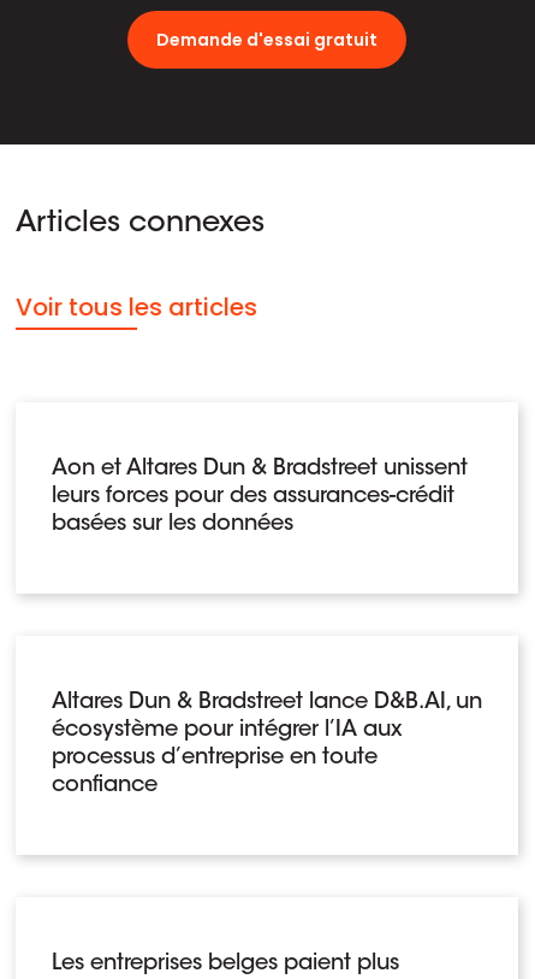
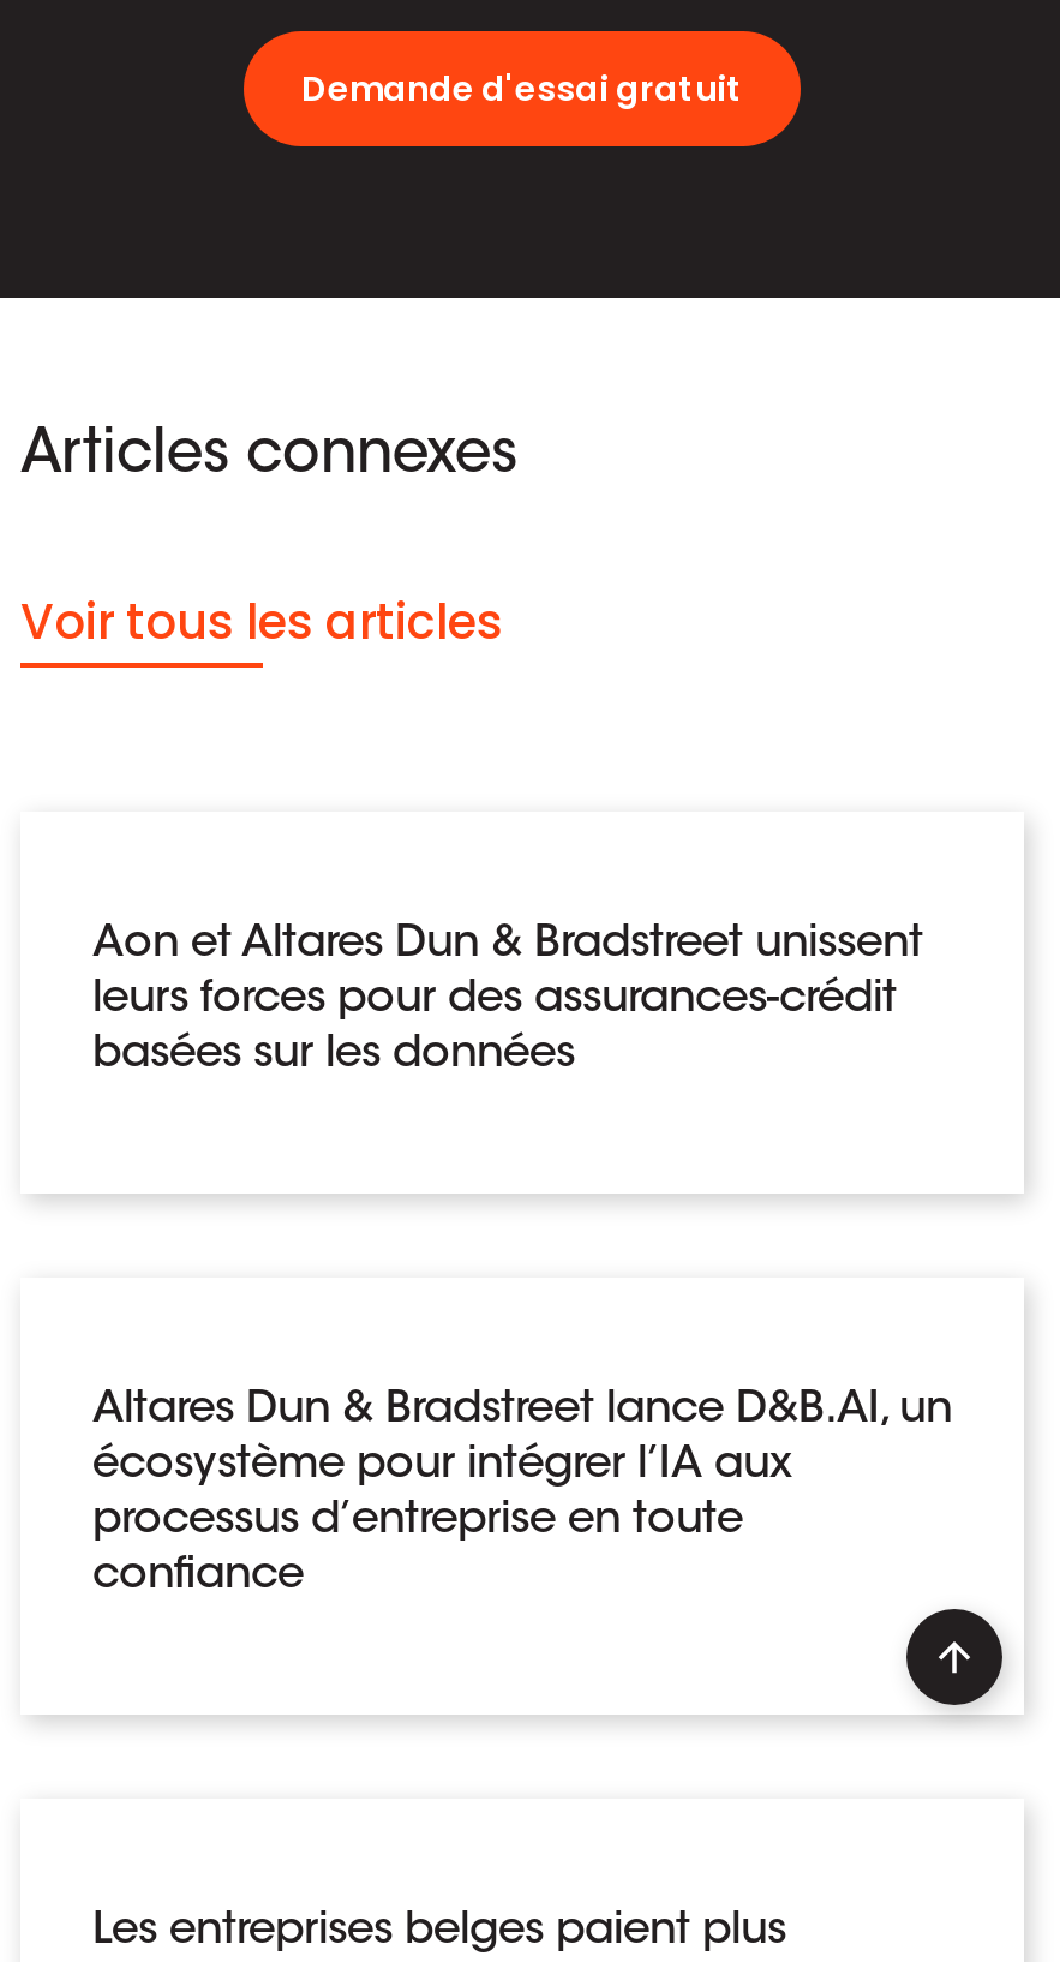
none -> [904,1607,1007,1710] [image]

